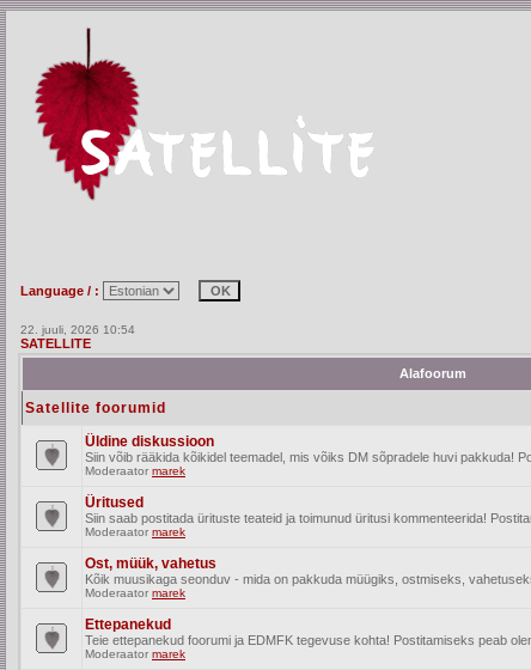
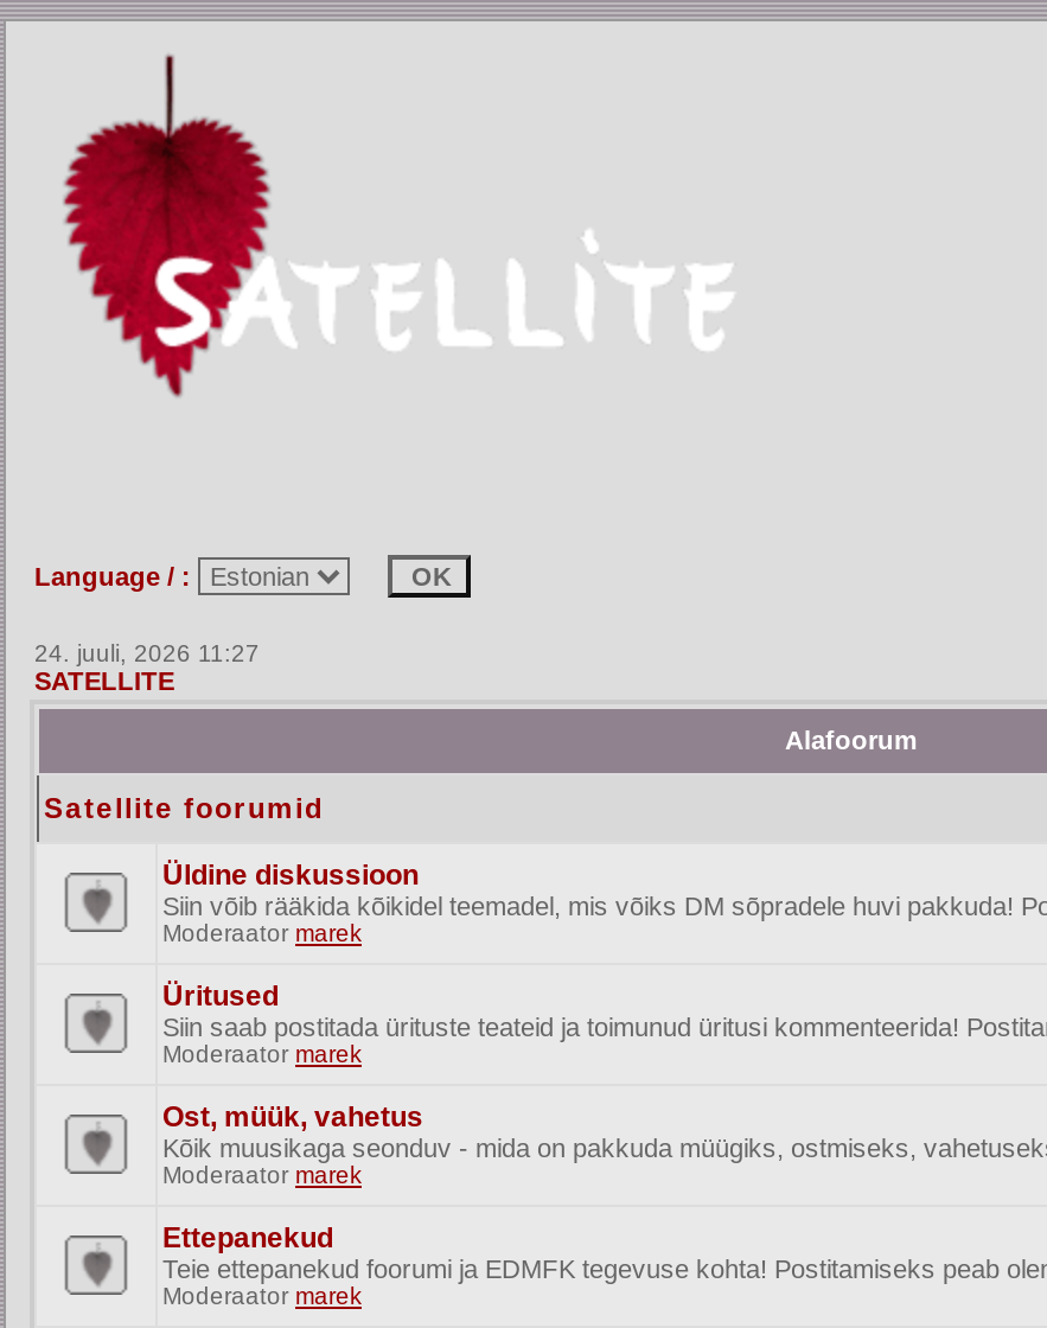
[20,323,135,336] 22. juuli, 2026 10:54 -> [34,640,260,666] 24. juuli, 2026 11:27

